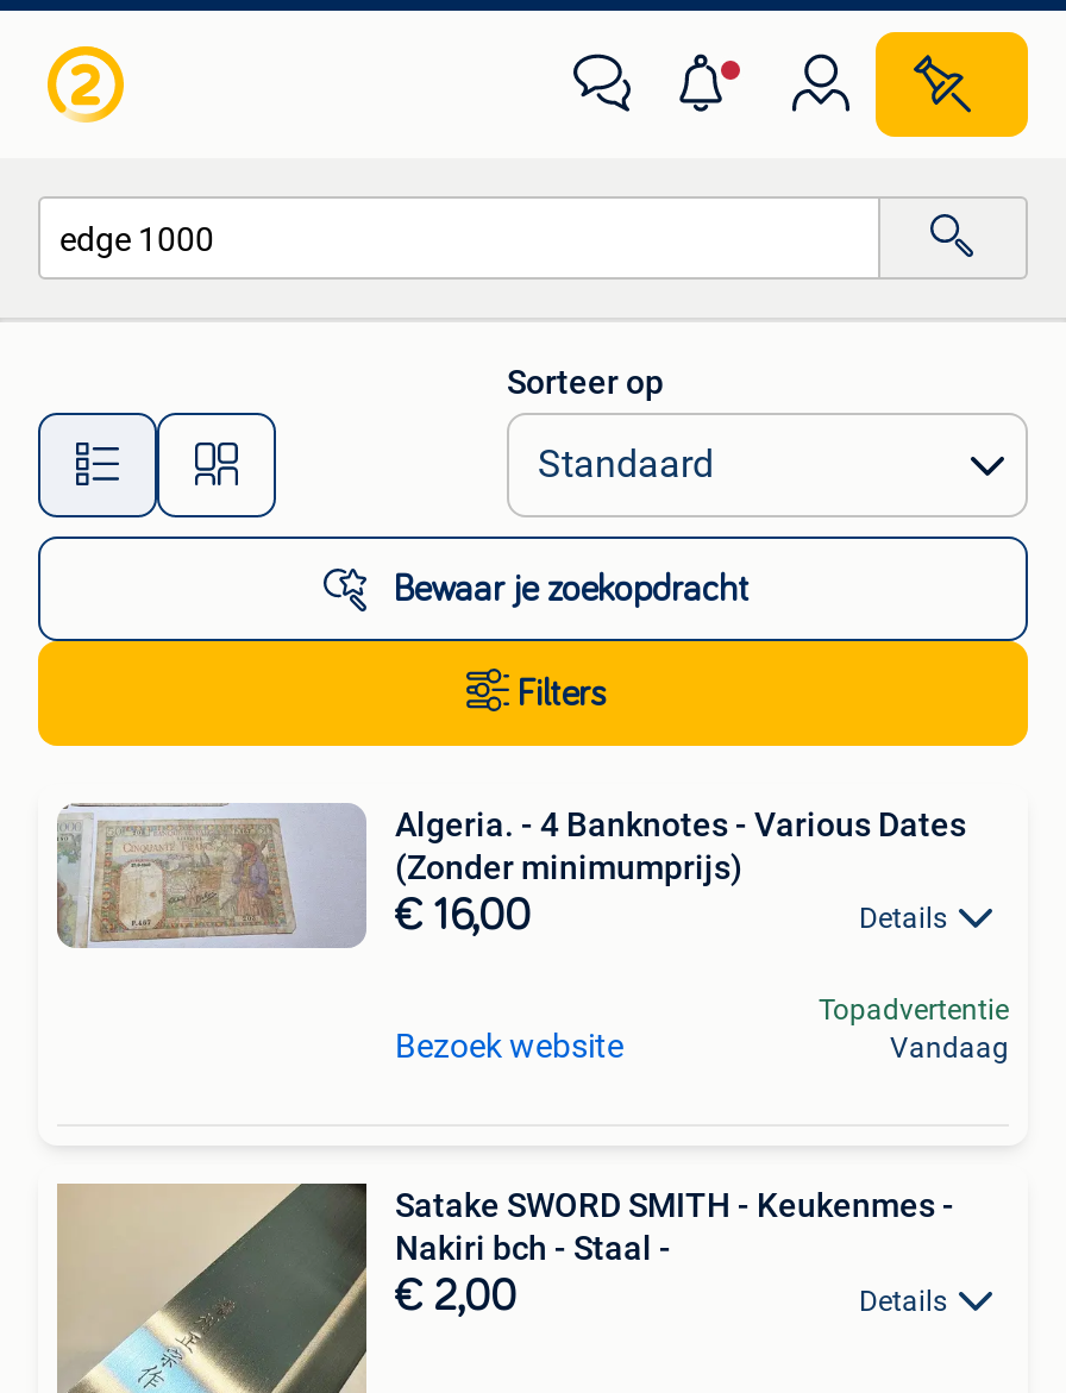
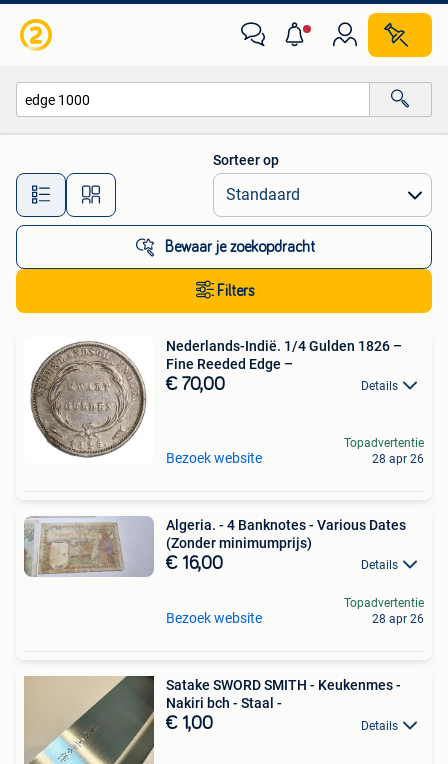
none -> [24,338,402,458] [image] | Nederlands-Indië. 1/4 Gulden 1826 – | Fine Reeded Edge – | € 70,00 | Details
none -> [166,450,262,466] Bezoek website
none -> [344,436,424,466] Topadvertentie | 28 apr 26
[890,1032,1009,1065] Vandaag -> [372,612,424,626] 28 apr 26
[395,1277,516,1320] € 2,00 -> [166,715,213,733] € 1,00

